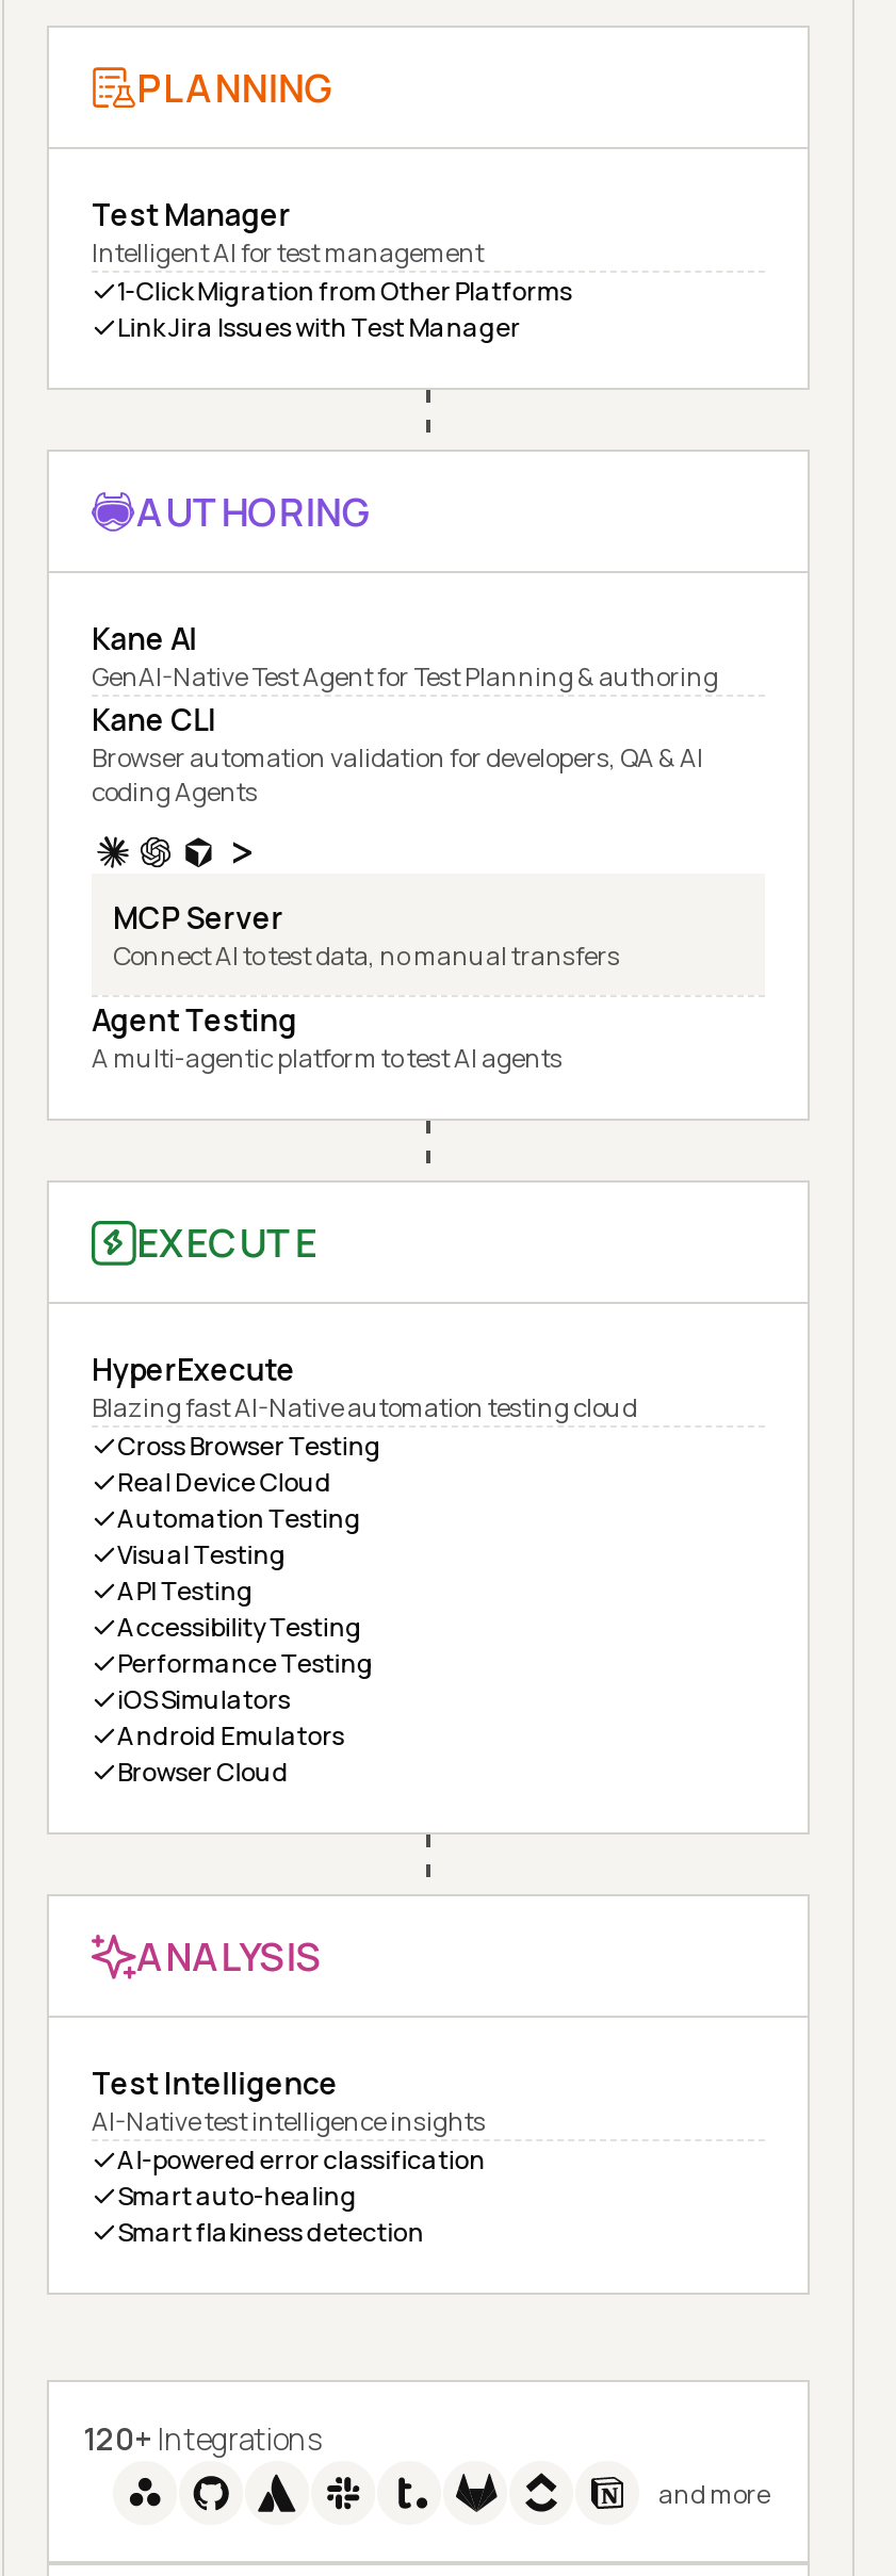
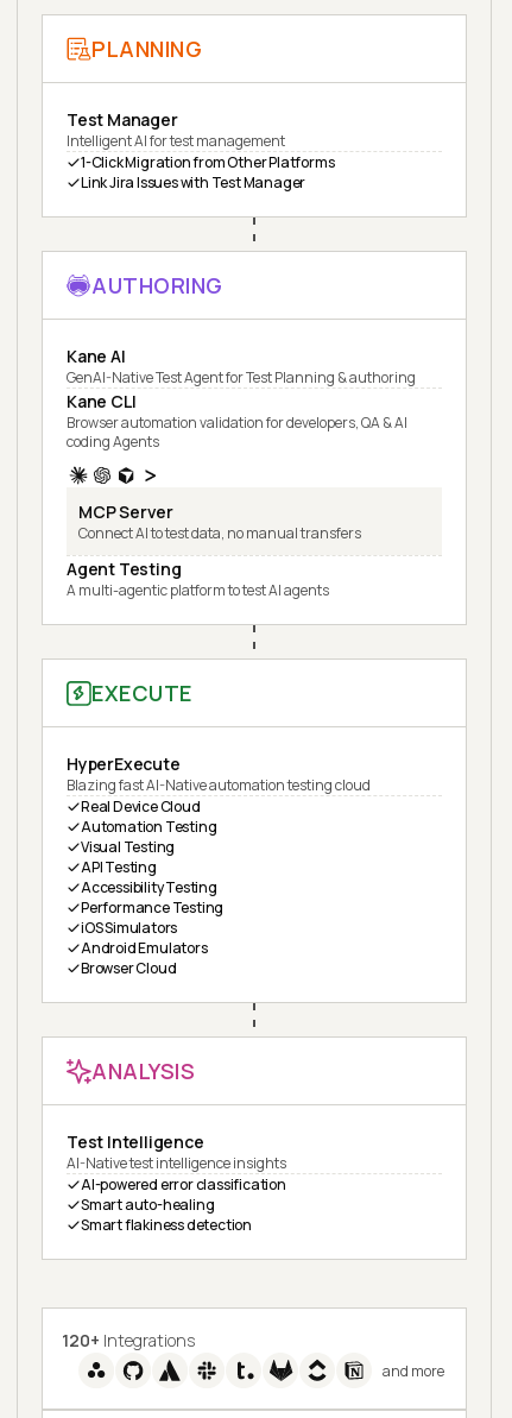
[117,1428,381,1464] Cross Browser Testing -> none

